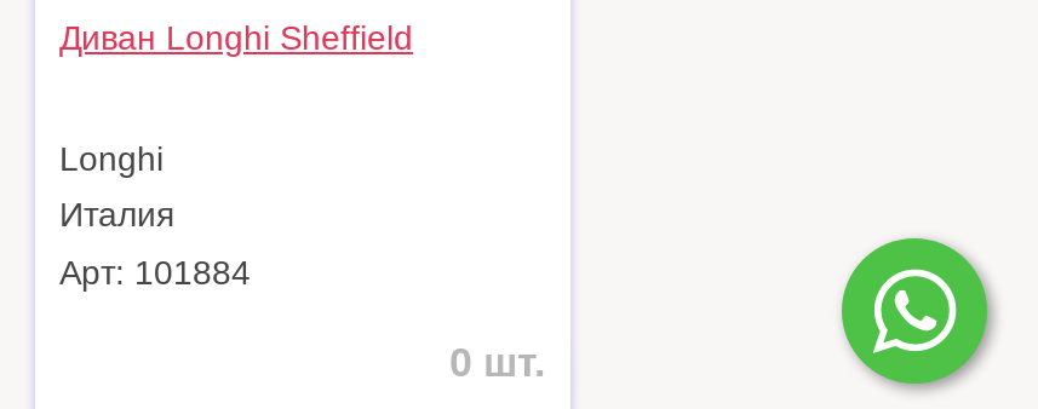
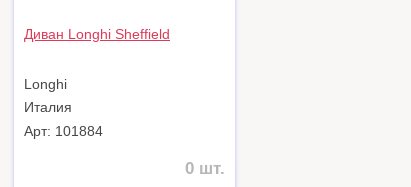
[839,236,997,393] [image] -> none

